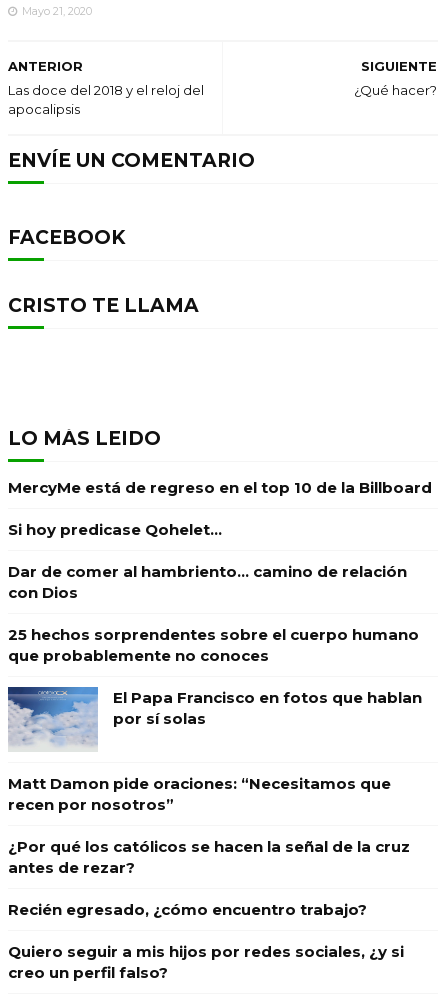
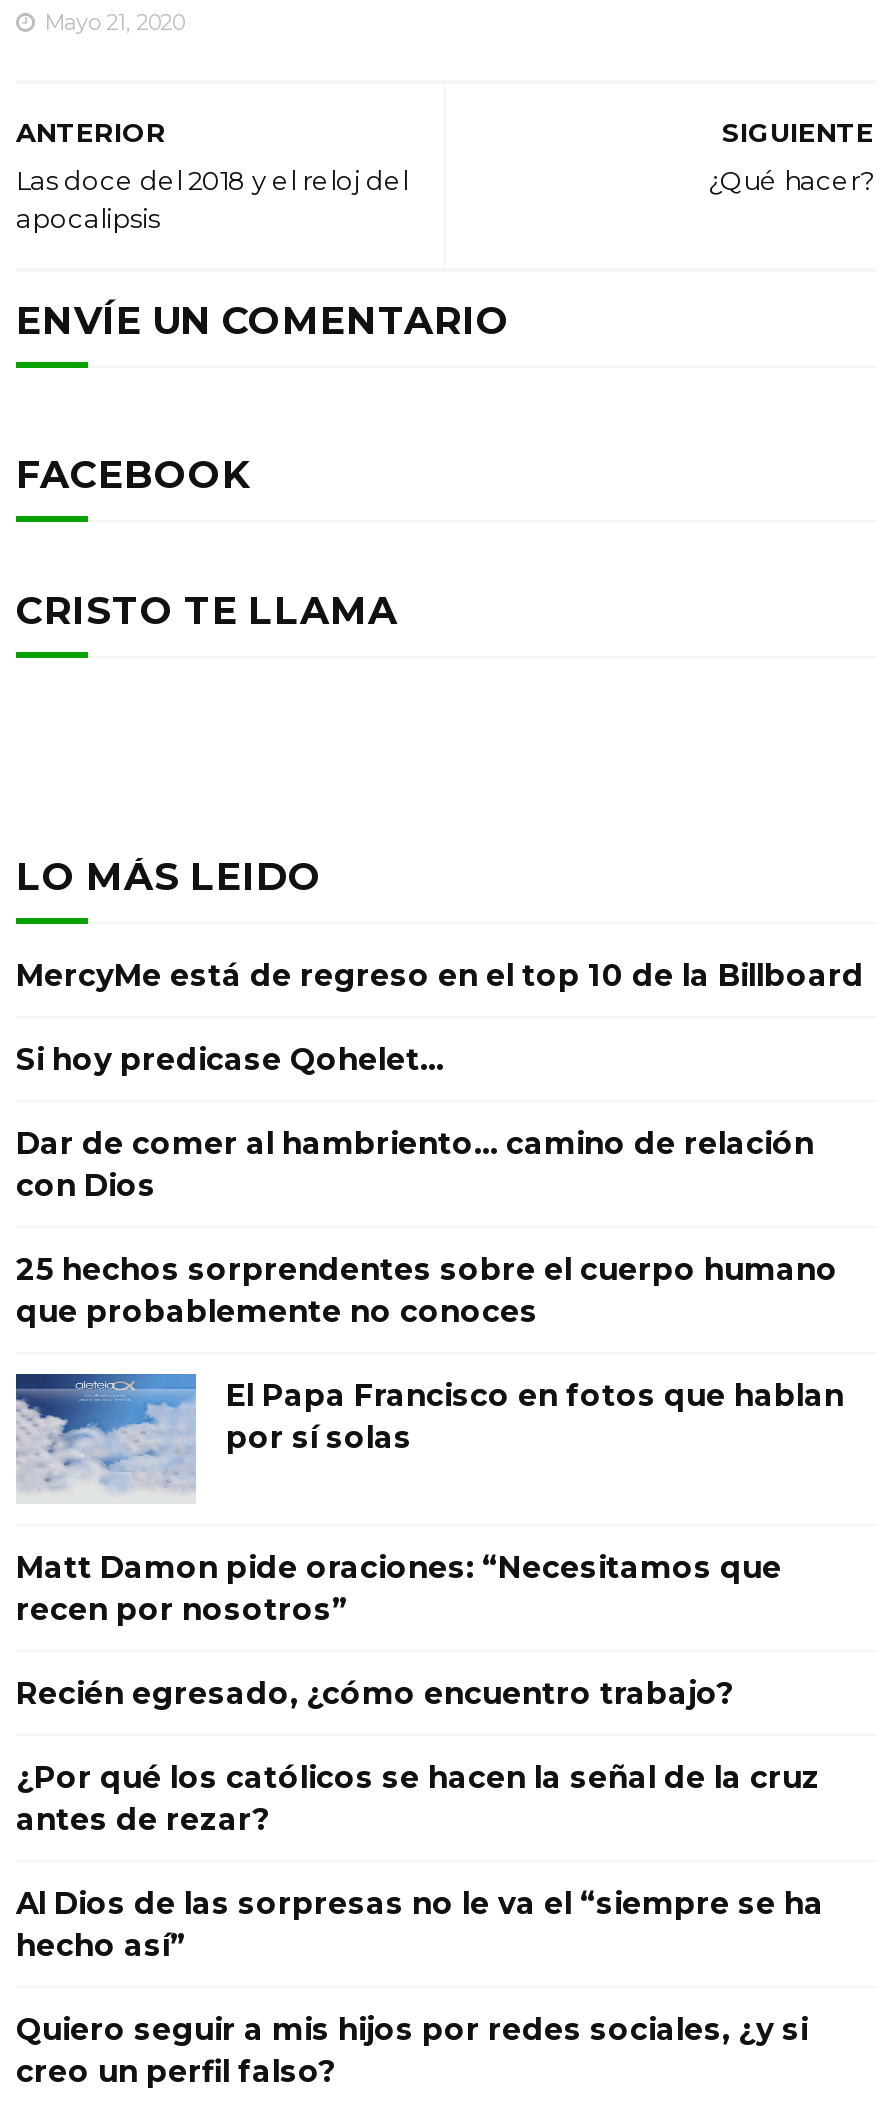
none -> [16,1884,824,1964] Al Dios de las sorpresas no le va el “siempre se ha | hecho así”
moved [8,900,367,919] -> [16,1674,734,1712]: Recién egresado, ¿cómo encuentro trabajo?

